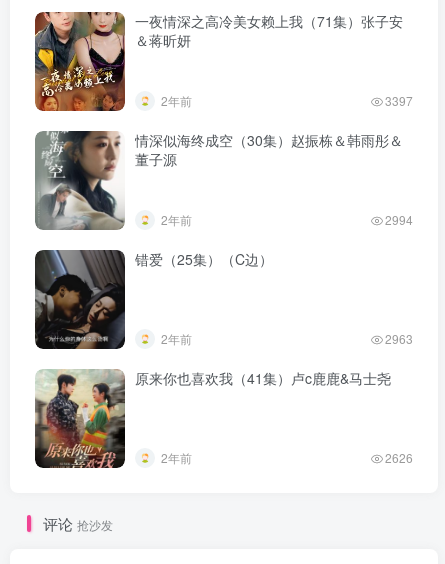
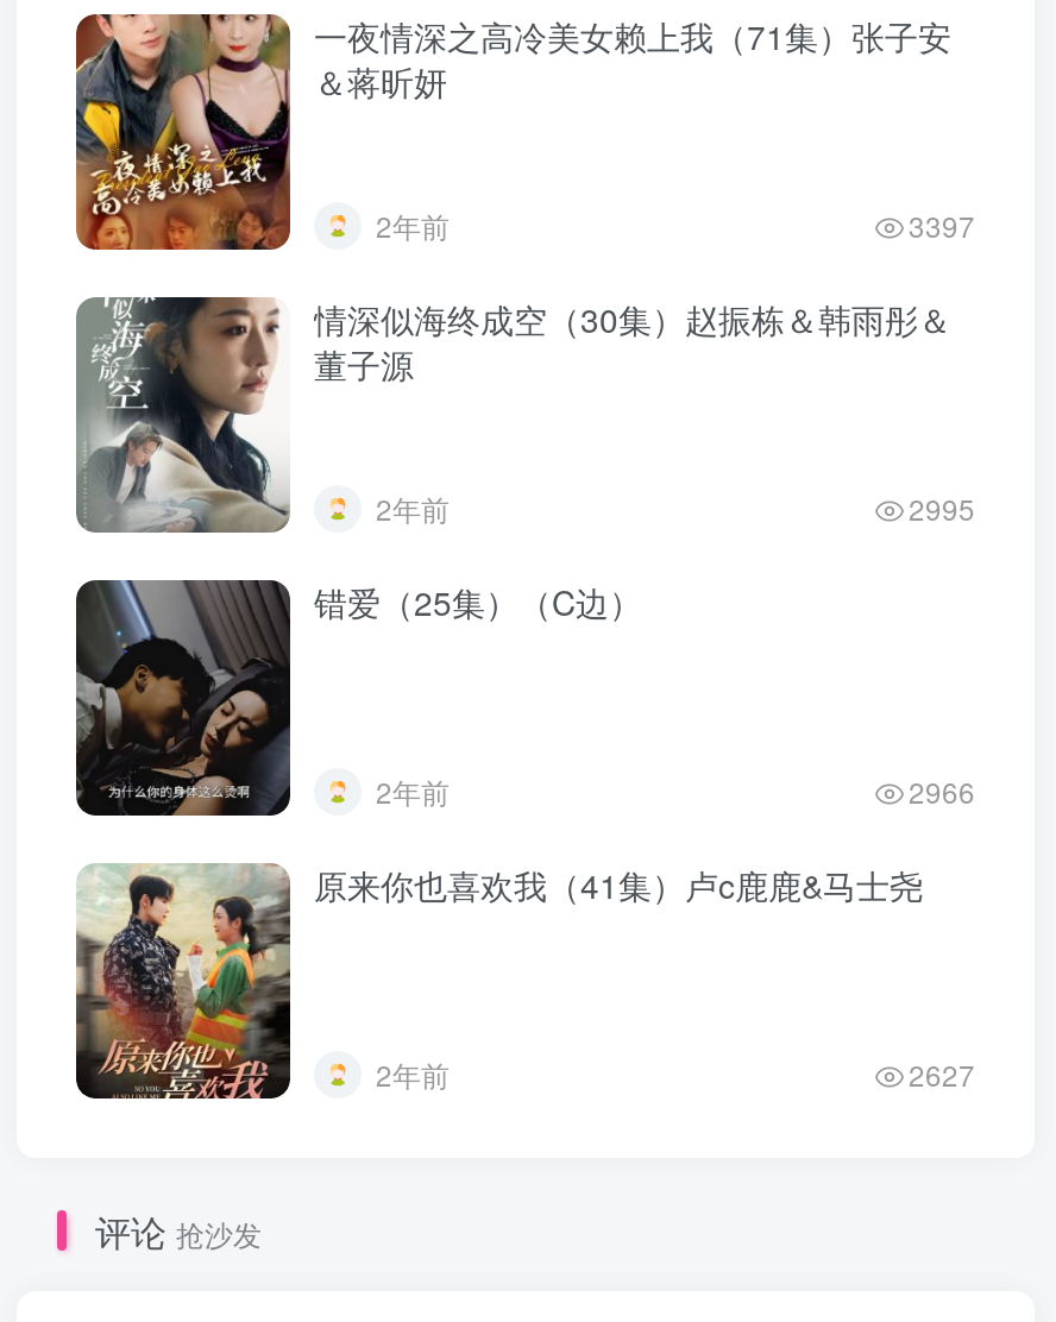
[385,211,413,228] 2994 -> [909,488,975,529] 2995
[385,330,413,347] 2963 -> [909,771,975,812] 2966
[385,449,413,466] 2626 -> [909,1054,975,1094] 2627

